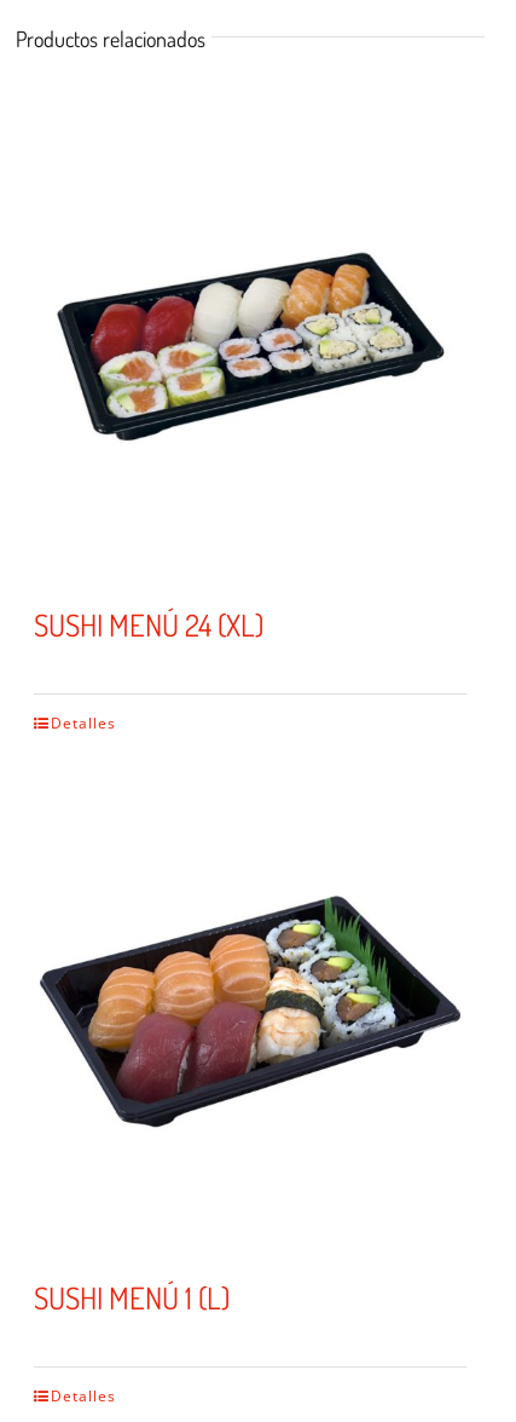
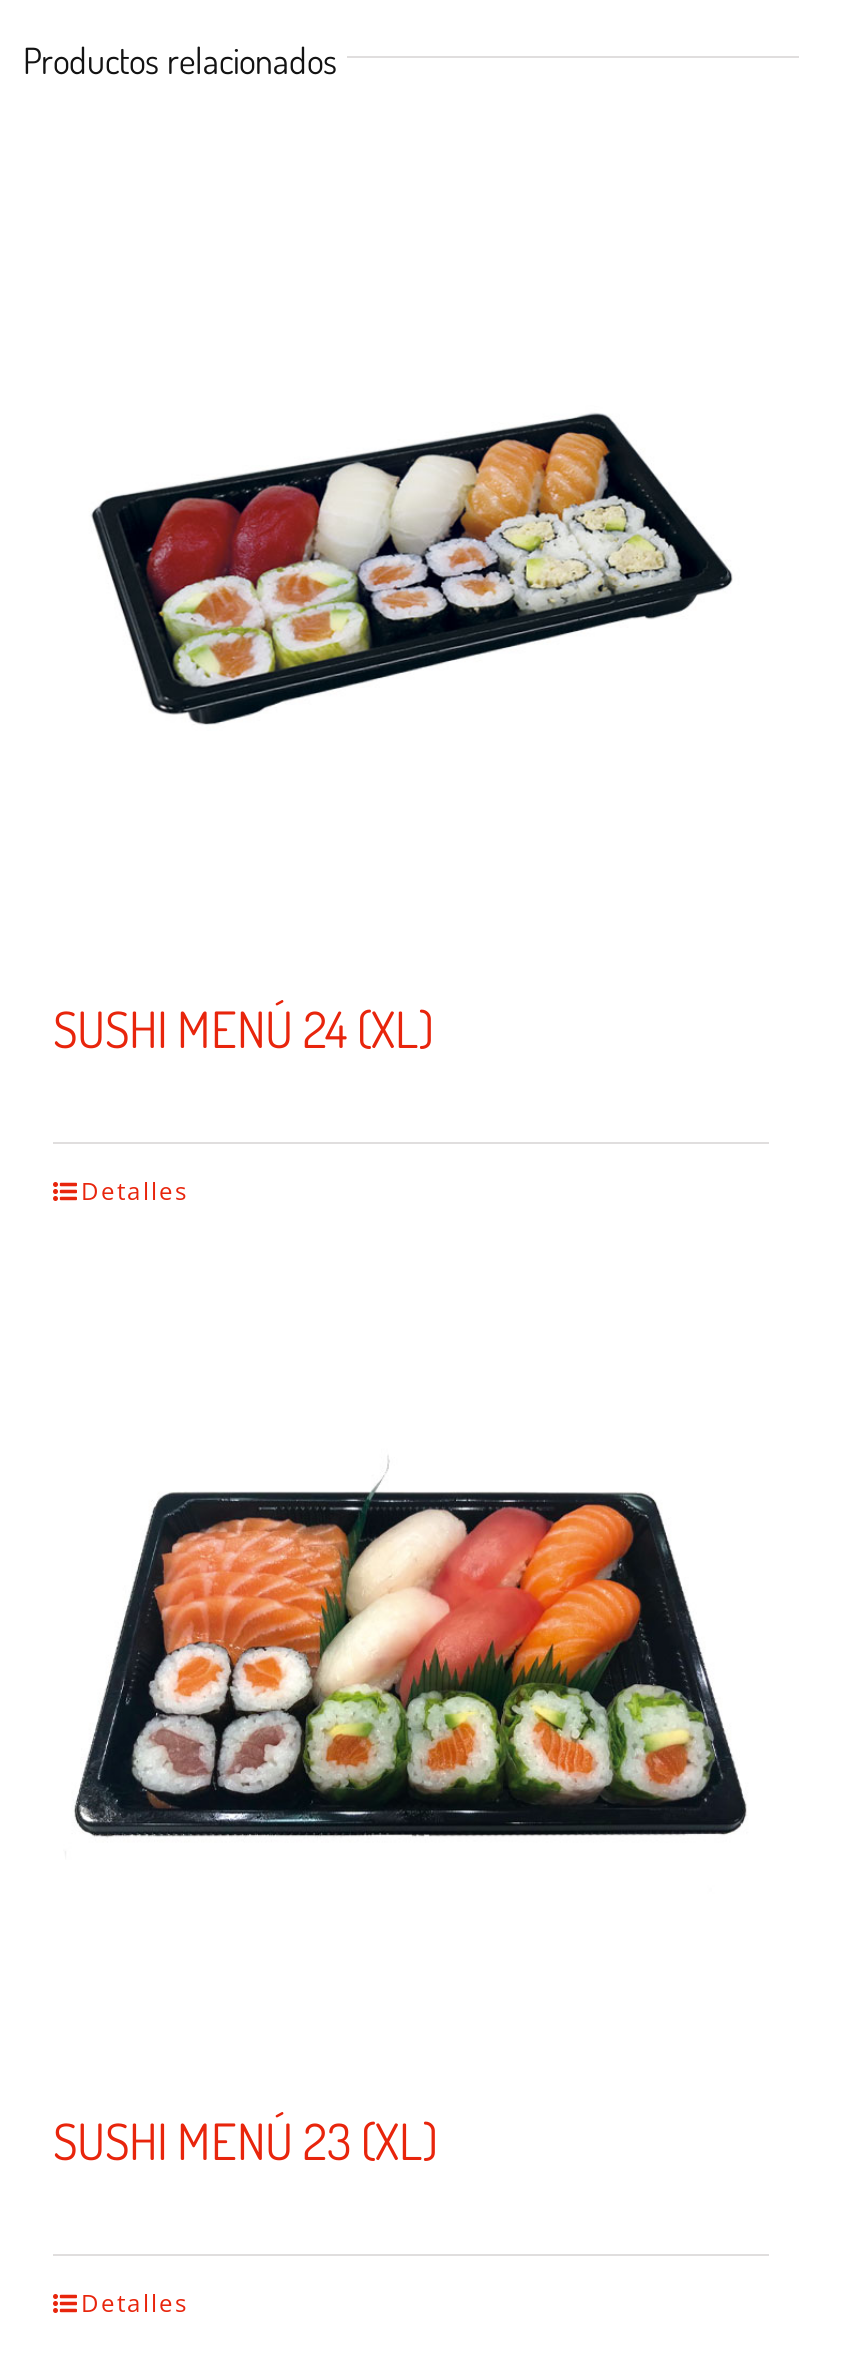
[39,894,462,1128] [image] -> [63,1478,759,1858] [image]
[34,1278,230,1317] SUSHI MENÚ 1 (L) -> [53,2108,437,2172] SUSHI MENÚ 23 (XL)

